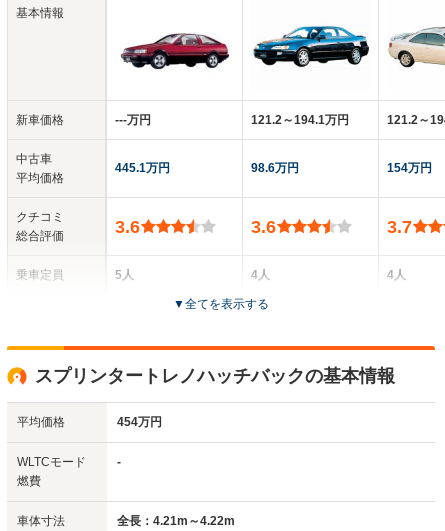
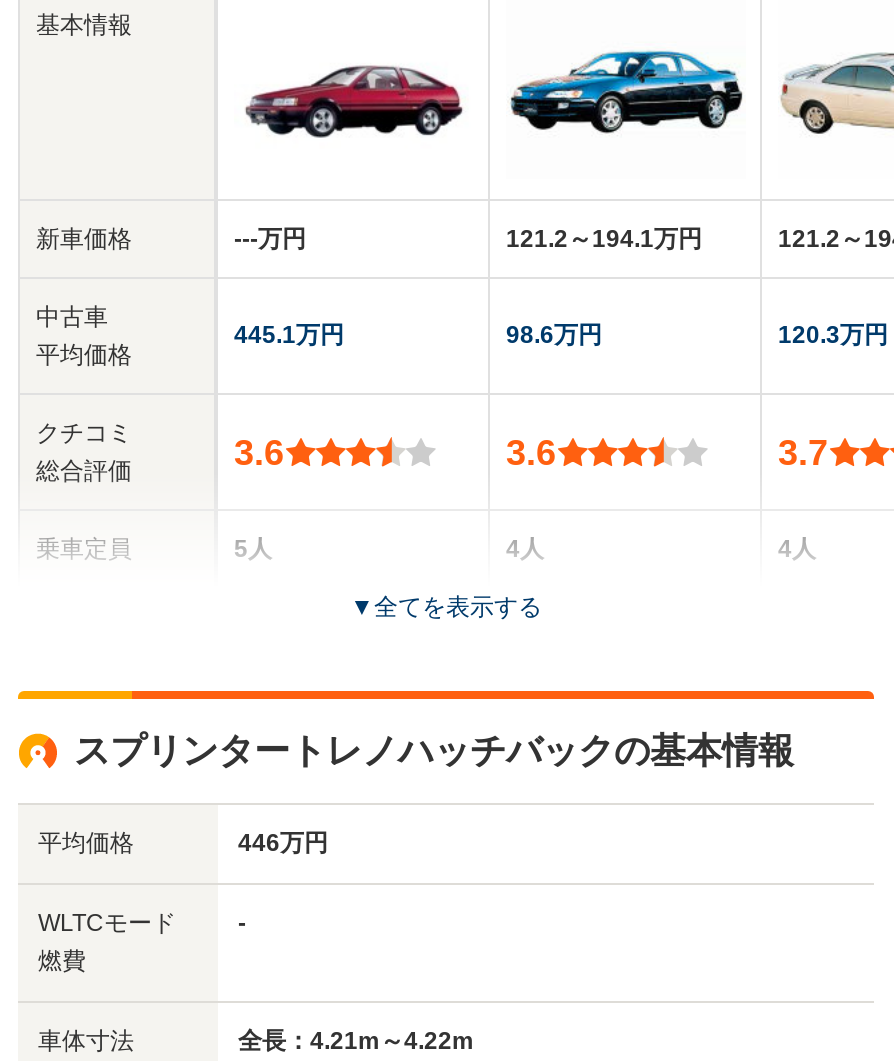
[387,161,432,175] 154万円 -> [778,321,888,349] 120.3万円
[117,415,162,429] 454万円 -> [238,829,328,857] 446万円

